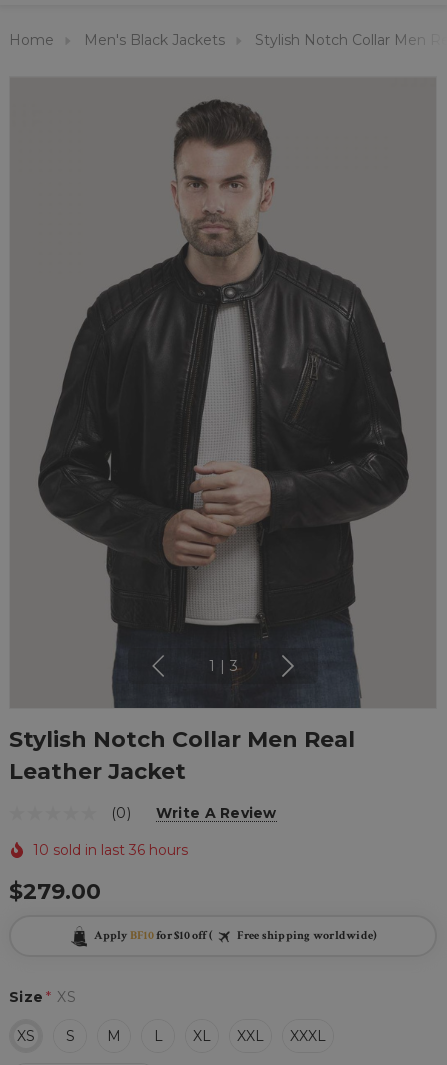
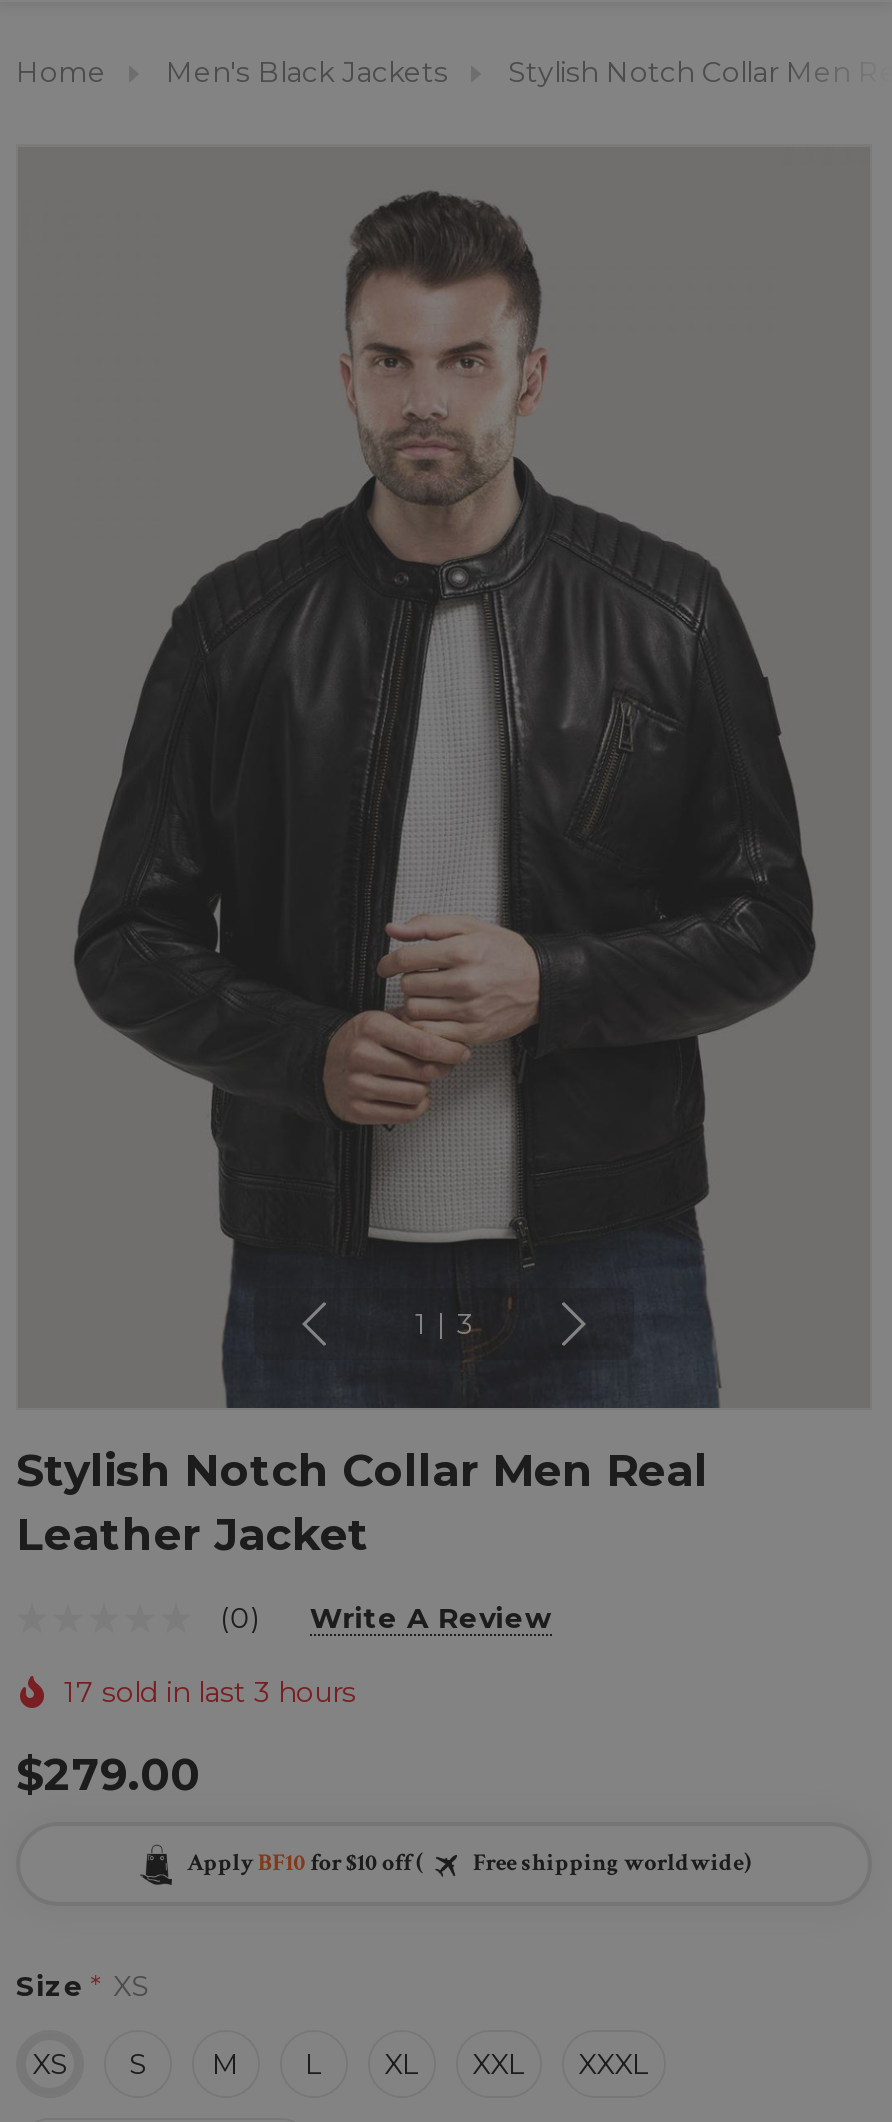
[33,841,188,859] 10 sold in last 36 hours -> [64,1675,356,1711] 17 sold in last 3 hours

